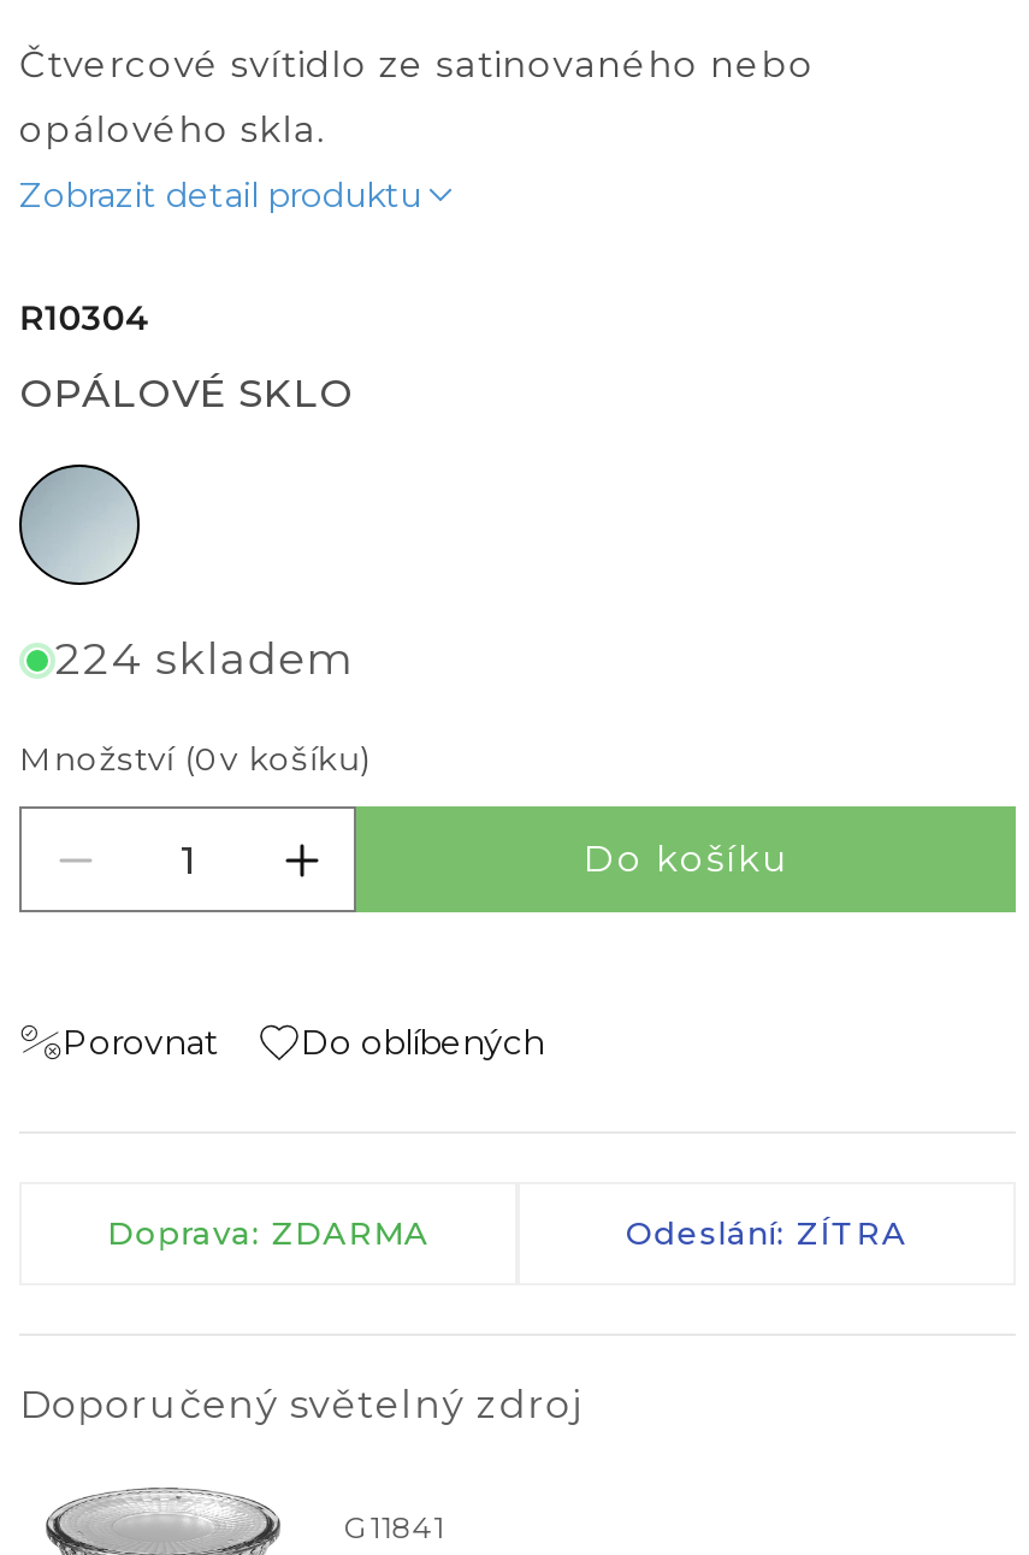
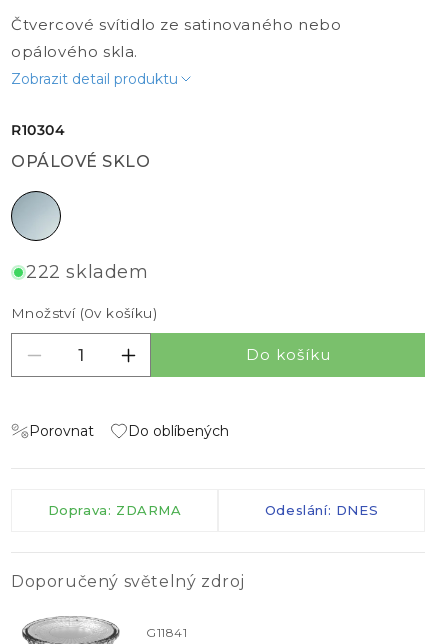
[55,633,353,686] 224 skladem -> [26,261,149,283] 222 skladem
[626,1213,907,1252] Odeslání: ZÍTRA -> [265,502,378,518] Odeslání: DNES

